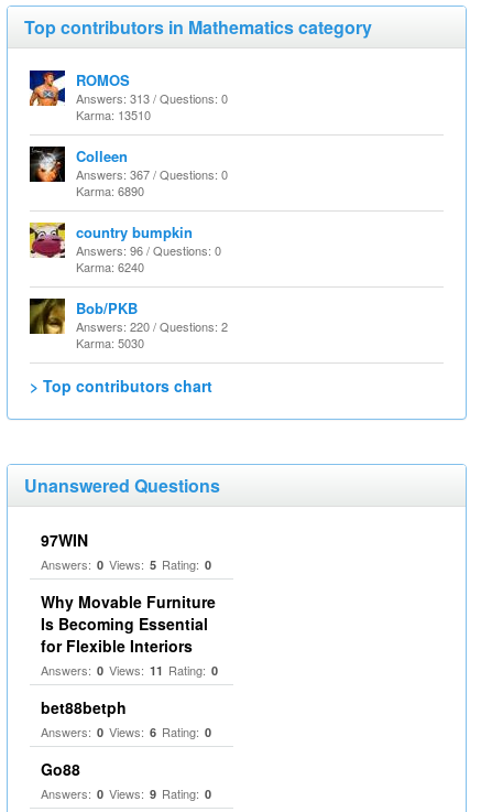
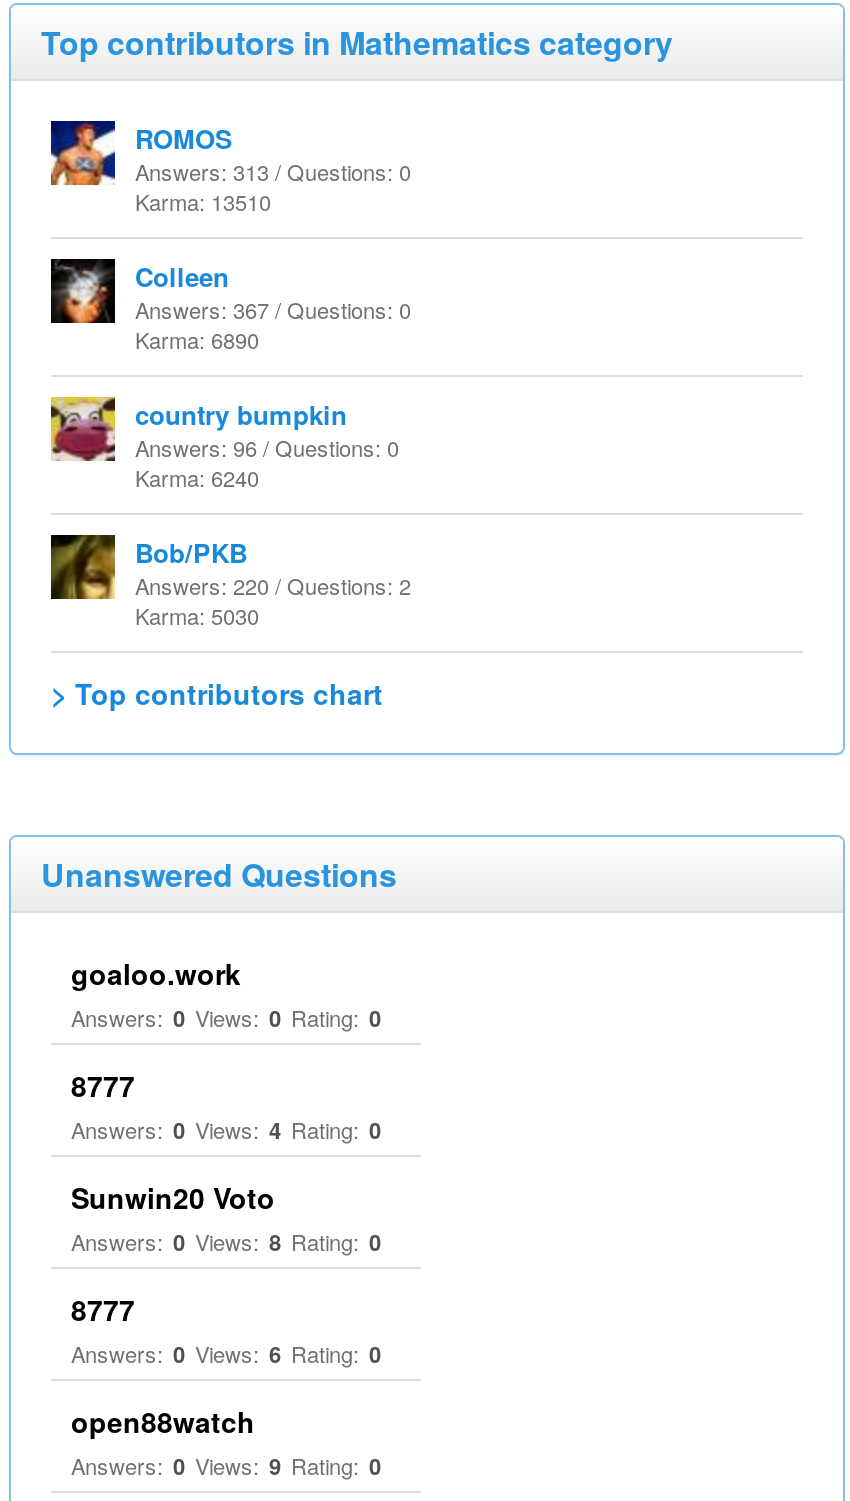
[41,529,218,718] 97WIN | Answers: 0 Views: 5 Rating: 0 | Why Movable Furniture | Is Becoming Essential | for Flexible Interiors | Answers: 0 Views: 11 Rating: 0 | bet88betph -> [71,953,381,1329] goaloo.work | Answers: 0 Views: 0 Rating: 0 | 8777 | Answers: 0 Views: 4 Rating: 0 | Sunwin20 Voto | Answers: 0 Views: 8 Rating: 0 | 8777
[41,758,80,780] Go88 -> [71,1401,255,1441] open88watch

